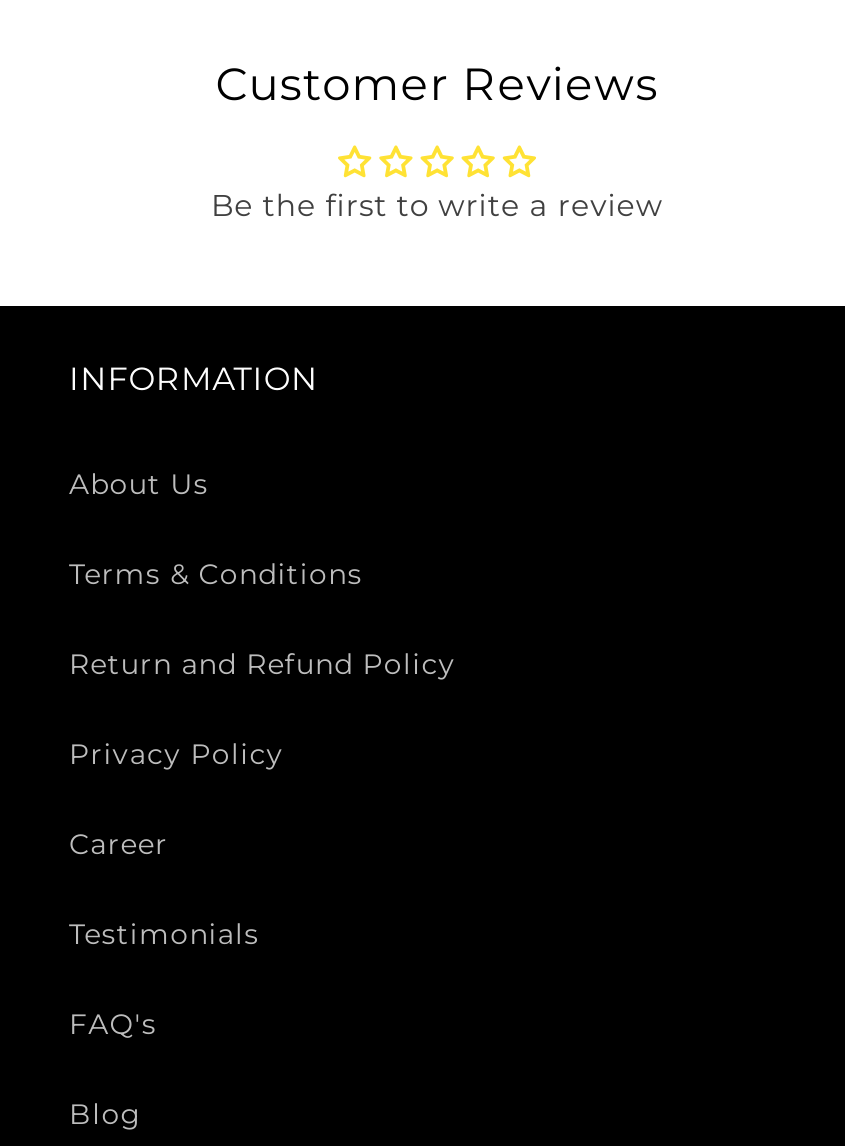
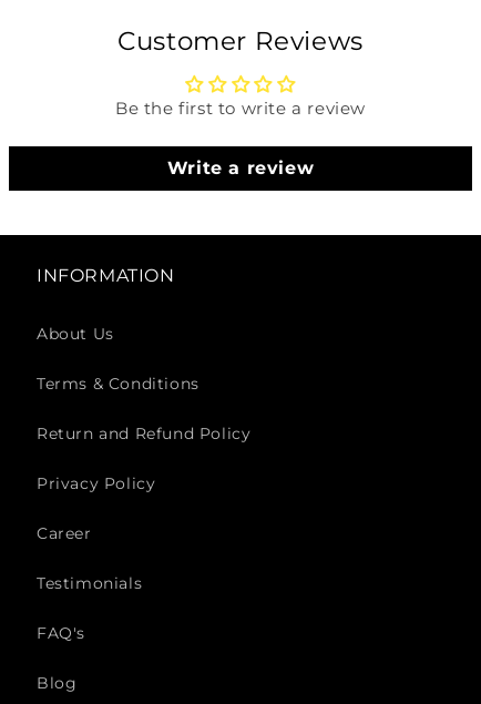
none -> [167,157,314,178] Write a review

